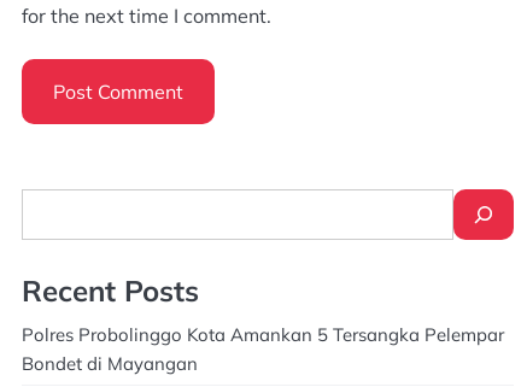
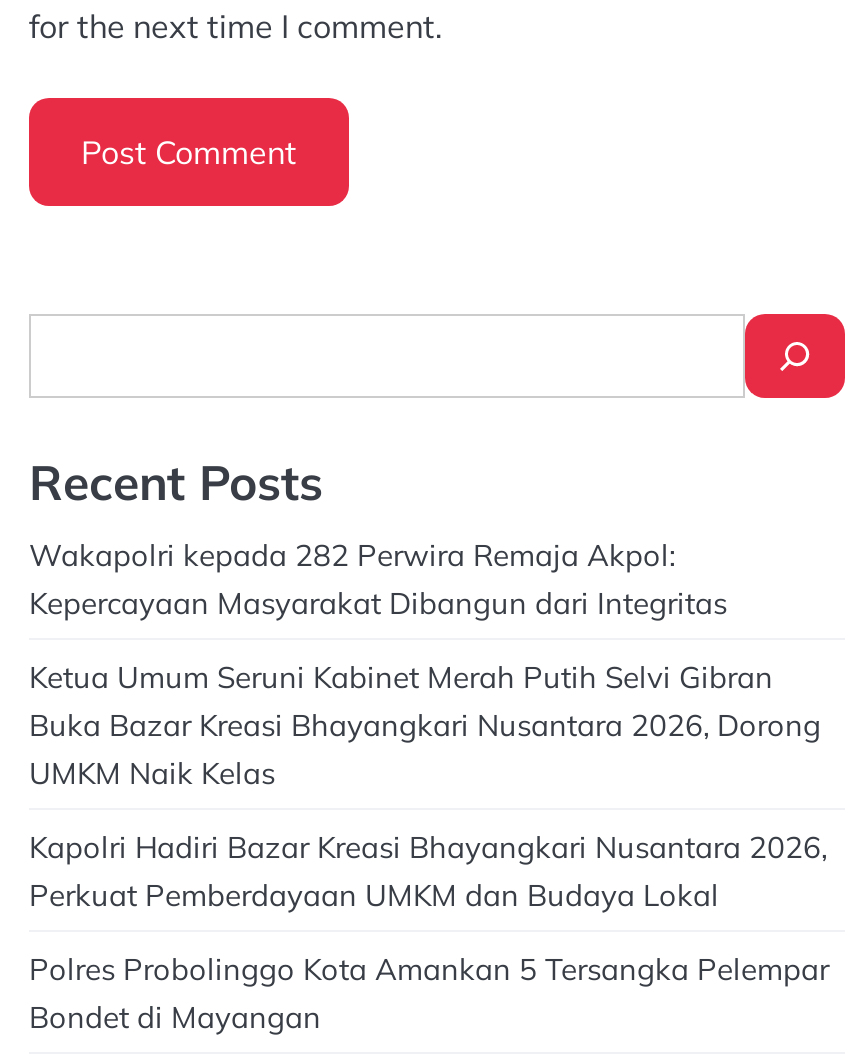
none -> [29,536,827,914] Wakapolri kepada 282 Perwira Remaja Akpol: | Kepercayaan Masyarakat Dibangun dari Integritas | Ketua Umum Seruni Kabinet Merah Putih Selvi Gibran | Buka Bazar Kreasi Bhayangkari Nusantara 2026, Dorong | UMKM Naik Kelas | Kapolri Hadiri Bazar Kreasi Bhayangkari Nusantara 2026, | Perkuat Pemberdayaan UMKM dan Budaya Lokal

